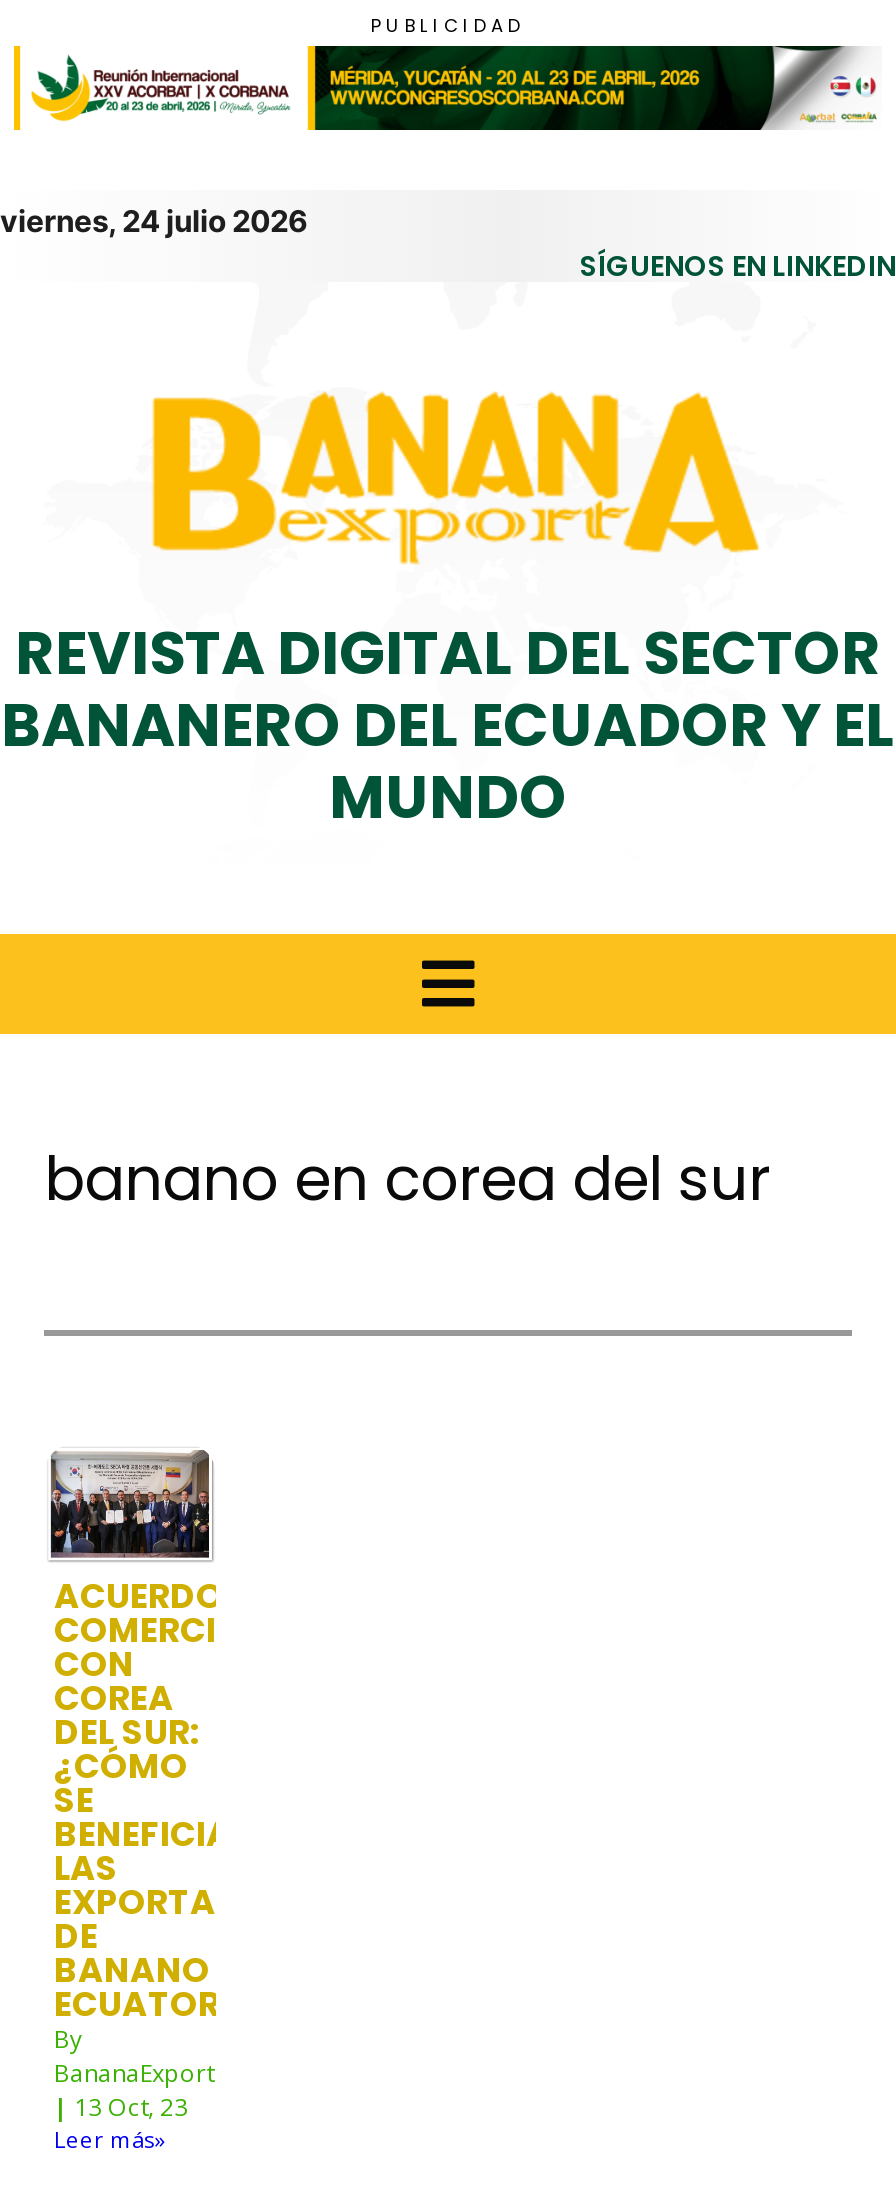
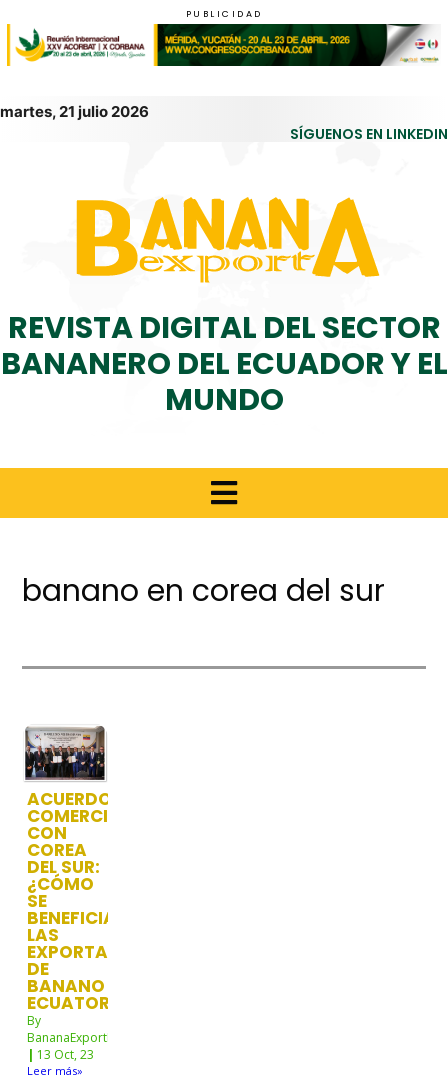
[0,201,308,239] viernes, 24 julio 2026 -> [0,101,149,120] martes, 21 julio 2026

